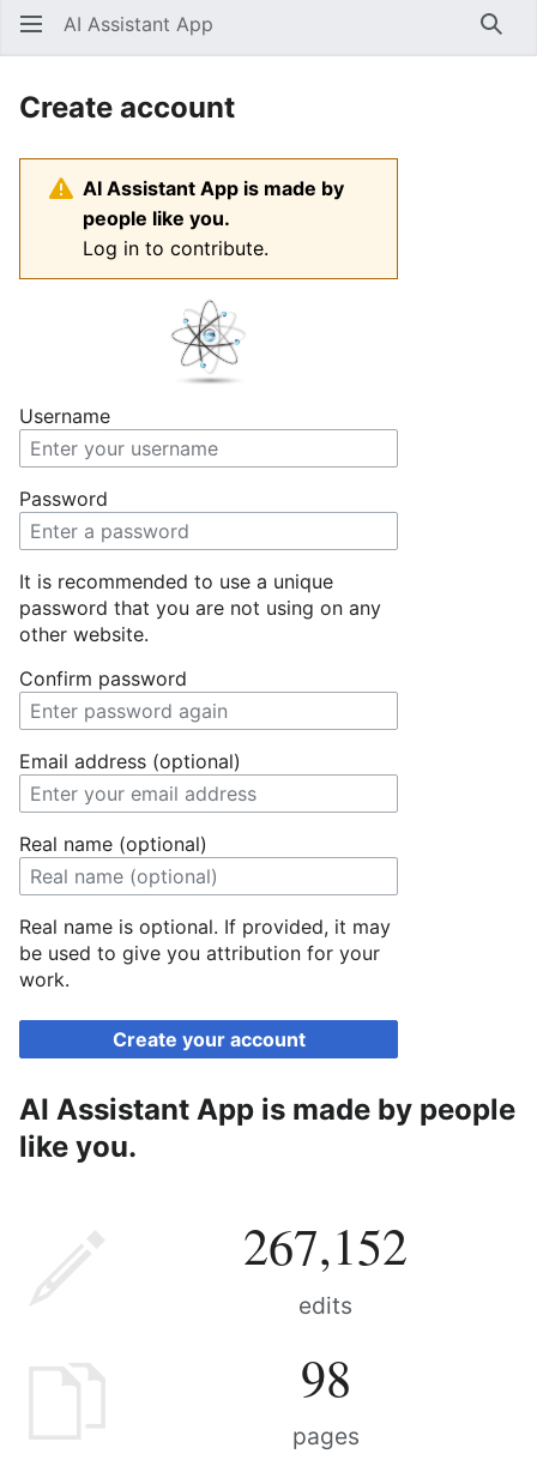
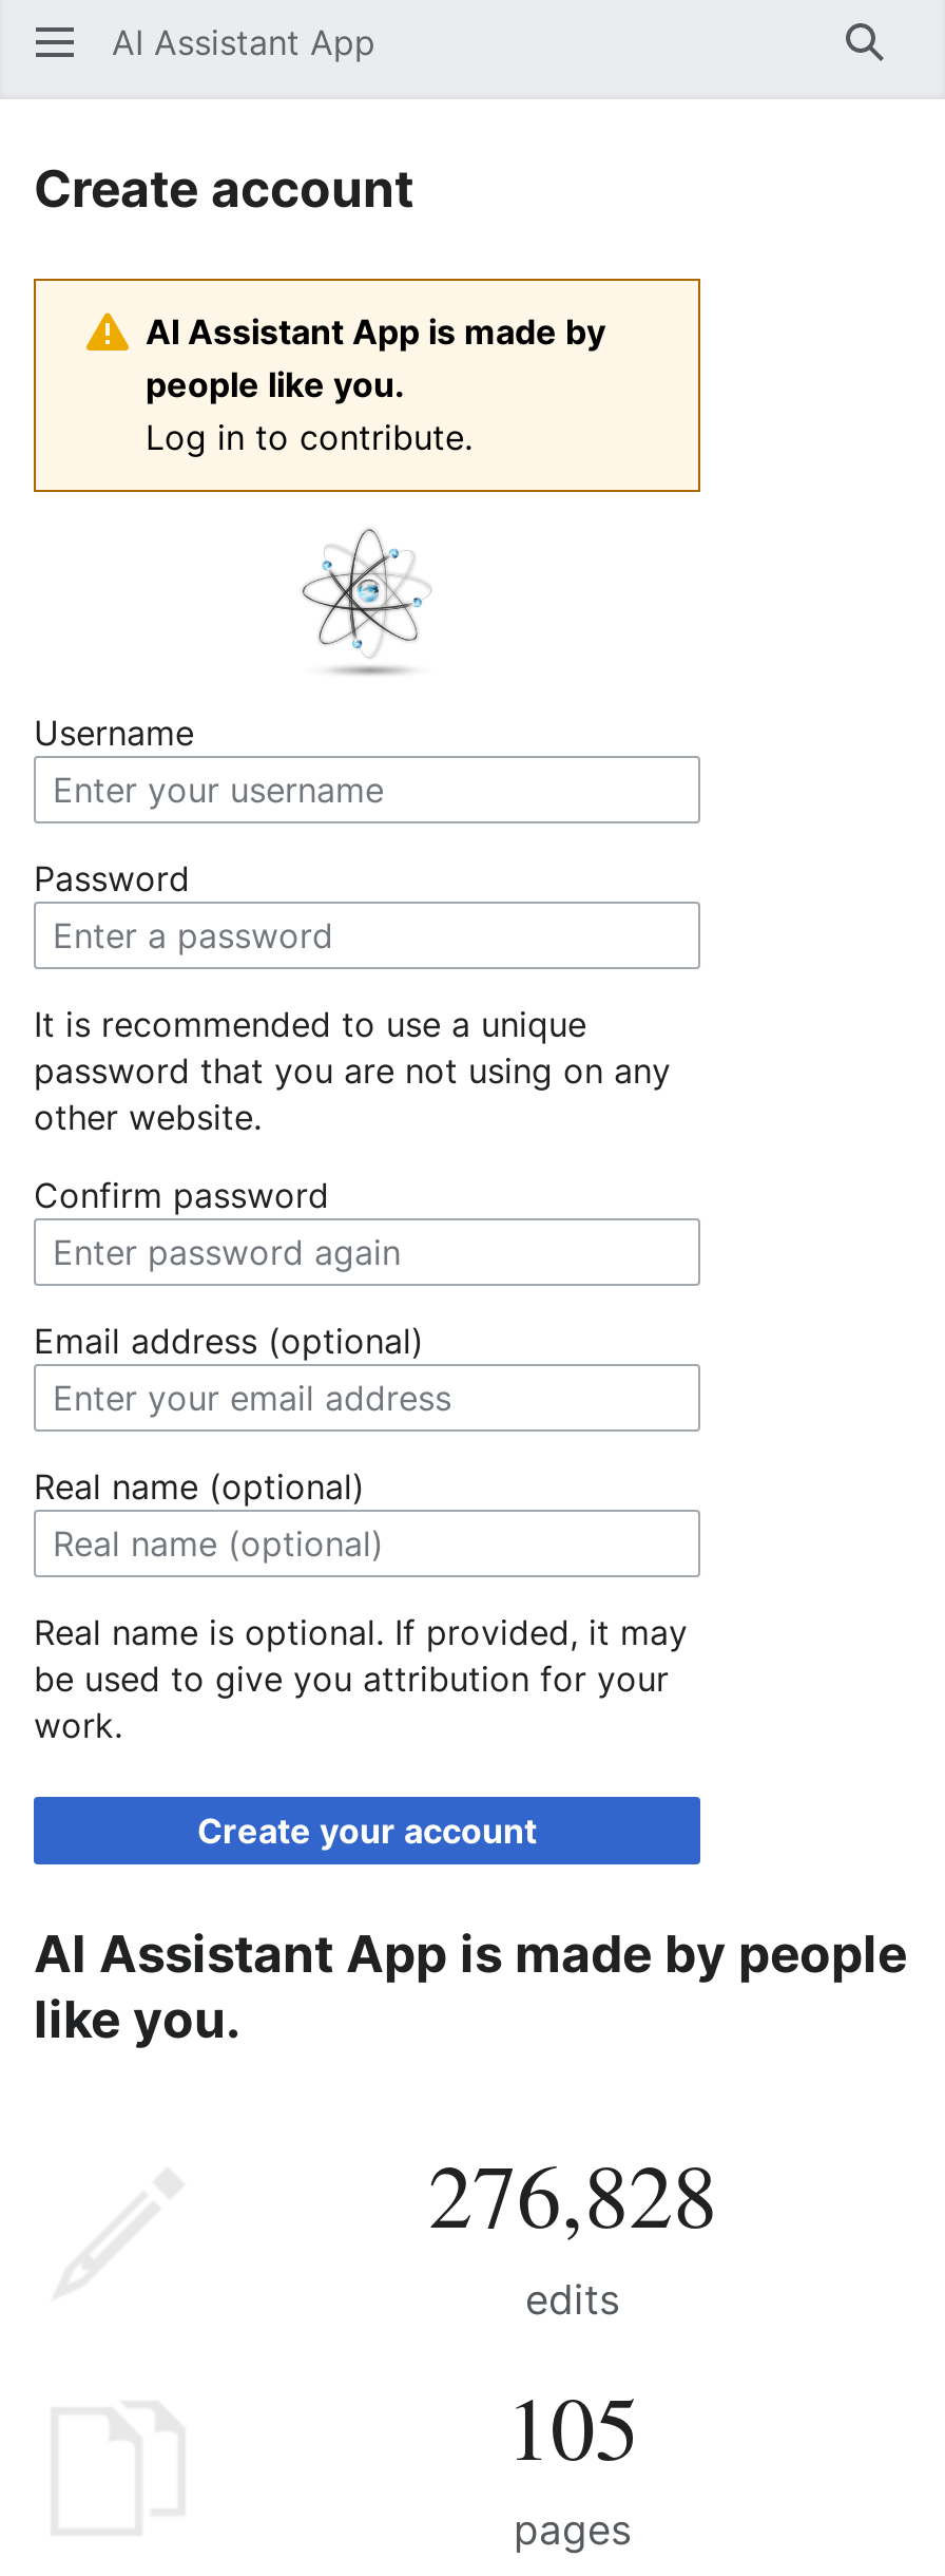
[243,1211,408,1279] 267,152 -> [428,2133,717,2253] 276,828
[300,1342,351,1411] 98 -> [506,2364,639,2485] 105

